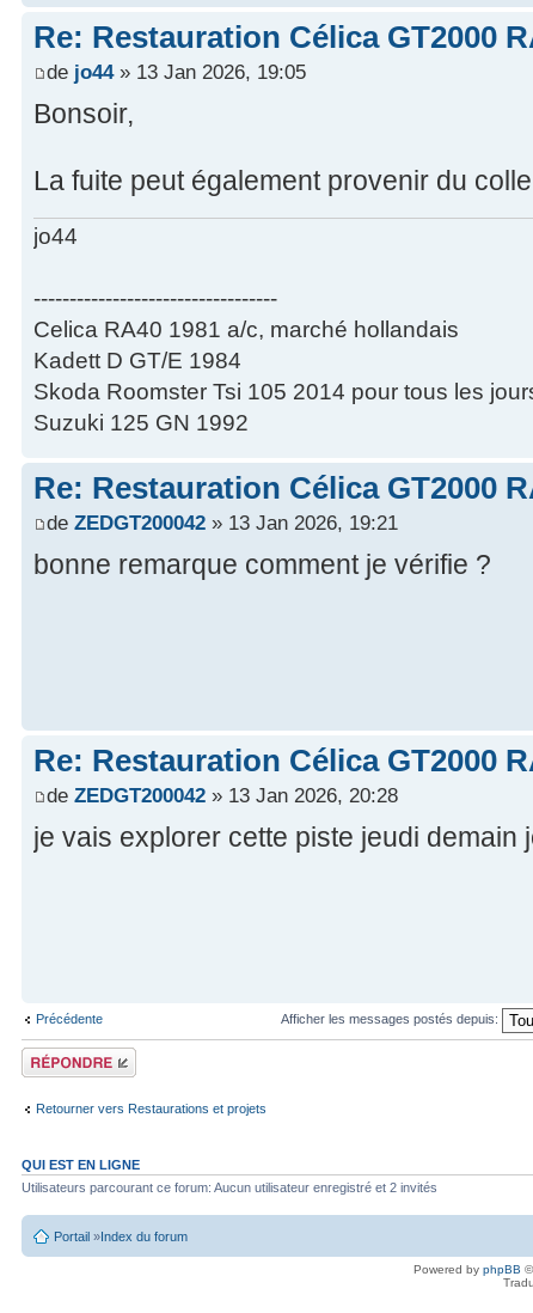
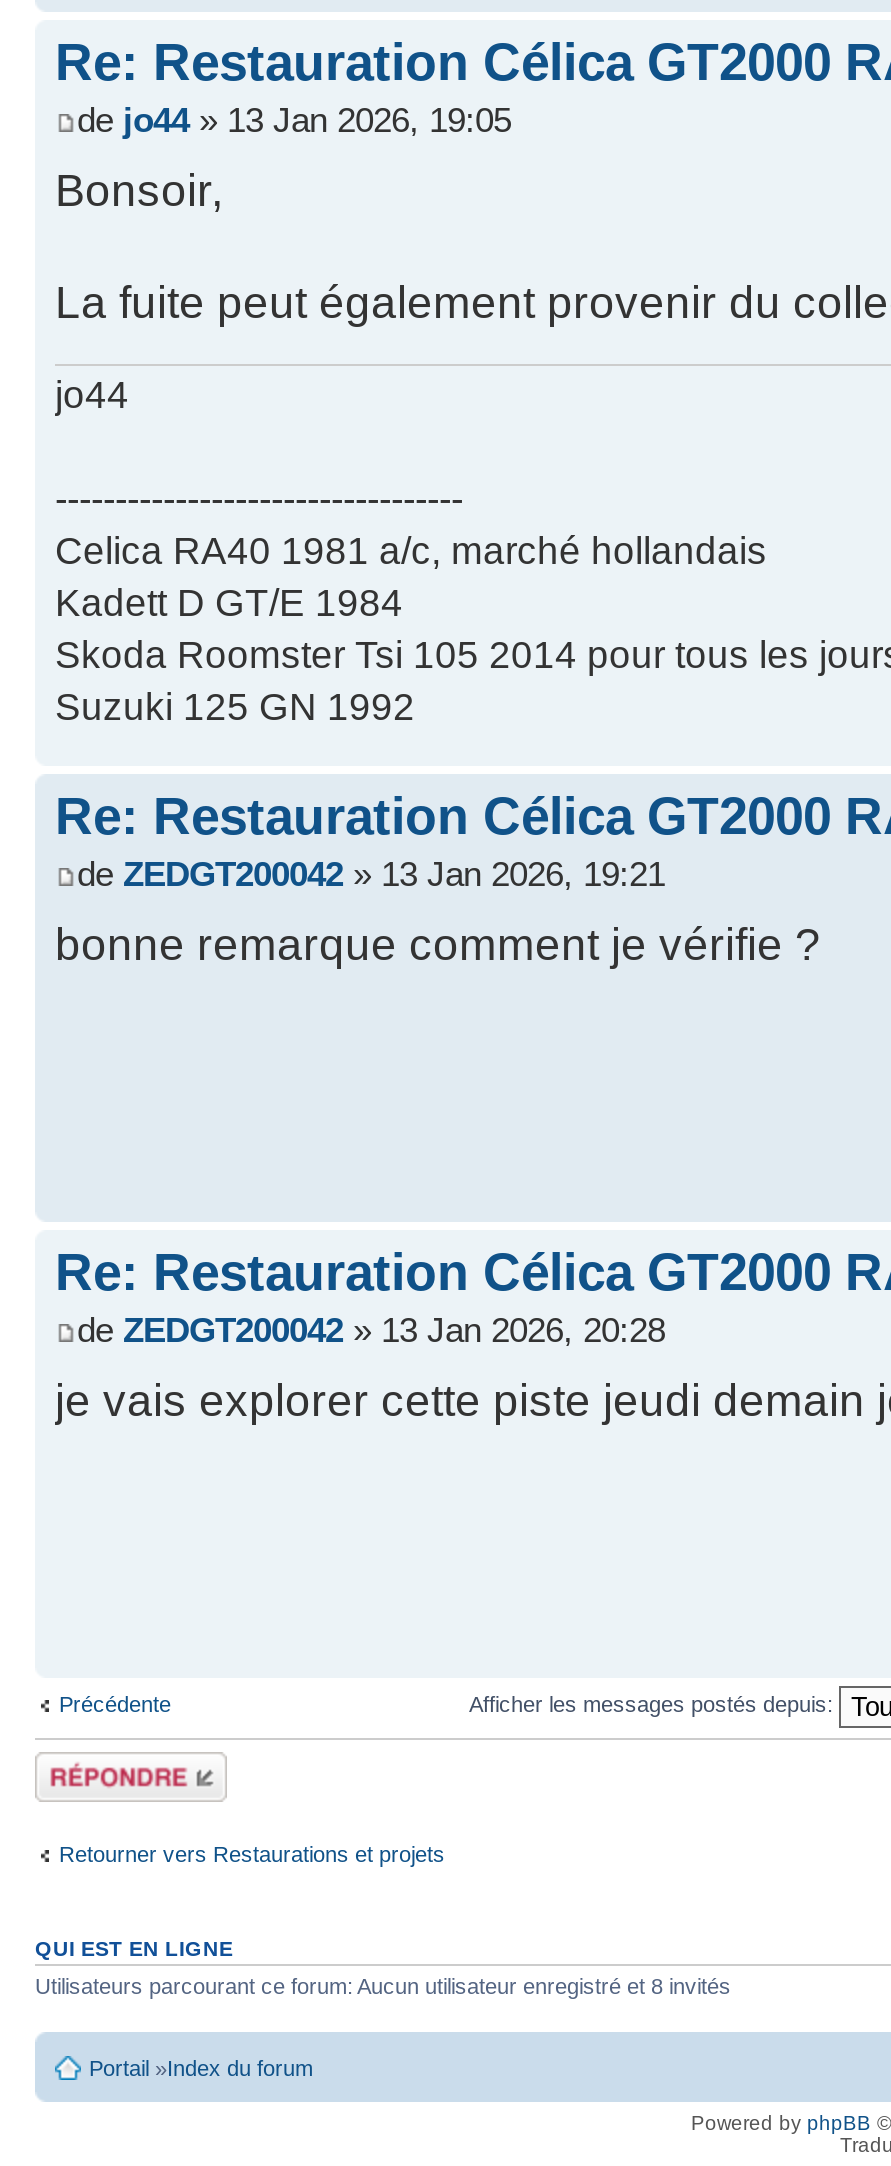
[22,1180,437,1194] Utilisateurs parcourant ce forum: Aucun utilisateur enregistré et 2 invités -> [35,1974,731,1998] Utilisateurs parcourant ce forum: Aucun utilisateur enregistré et 8 invités

